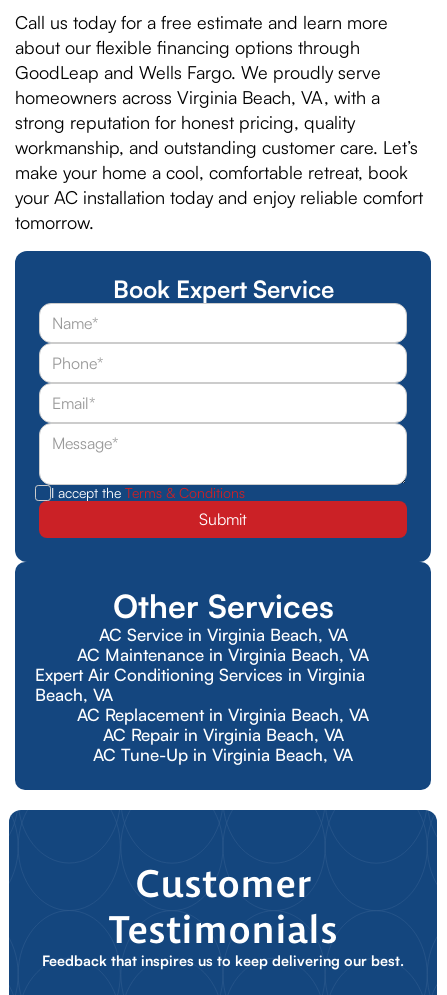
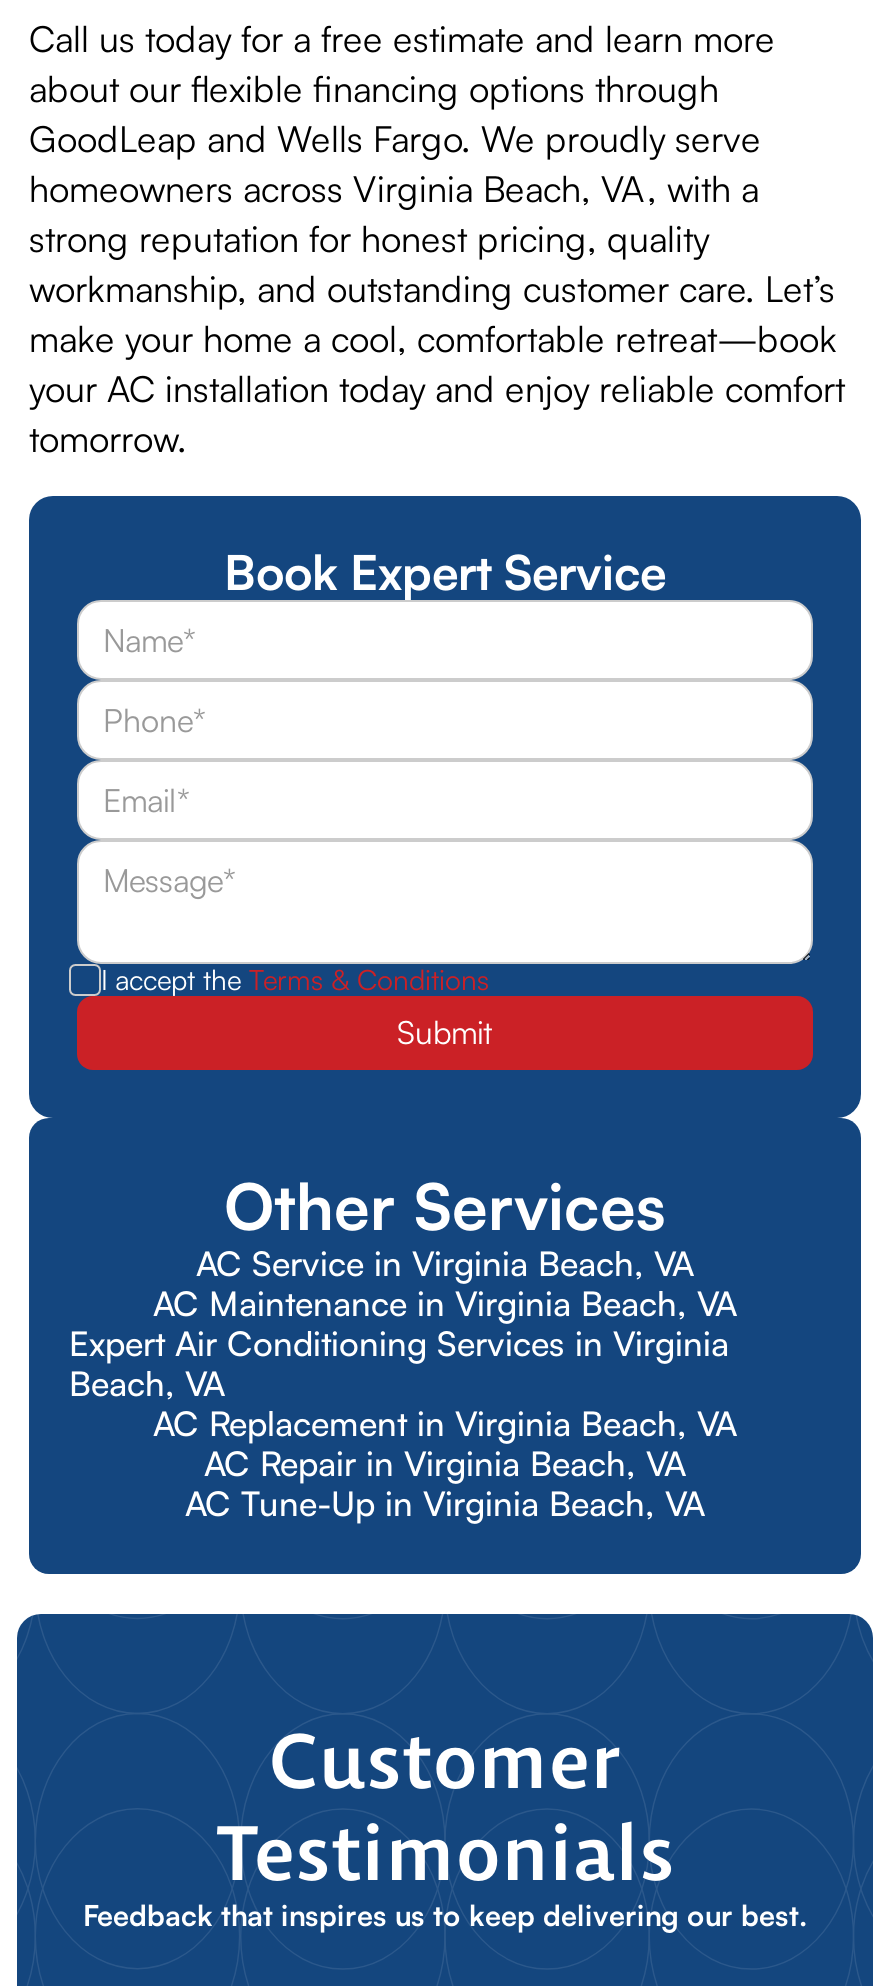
[15,161,408,183] make your home a cool, comfortable retreat, book -> [29,317,837,361] make your home a cool, comfortable retreat—book

